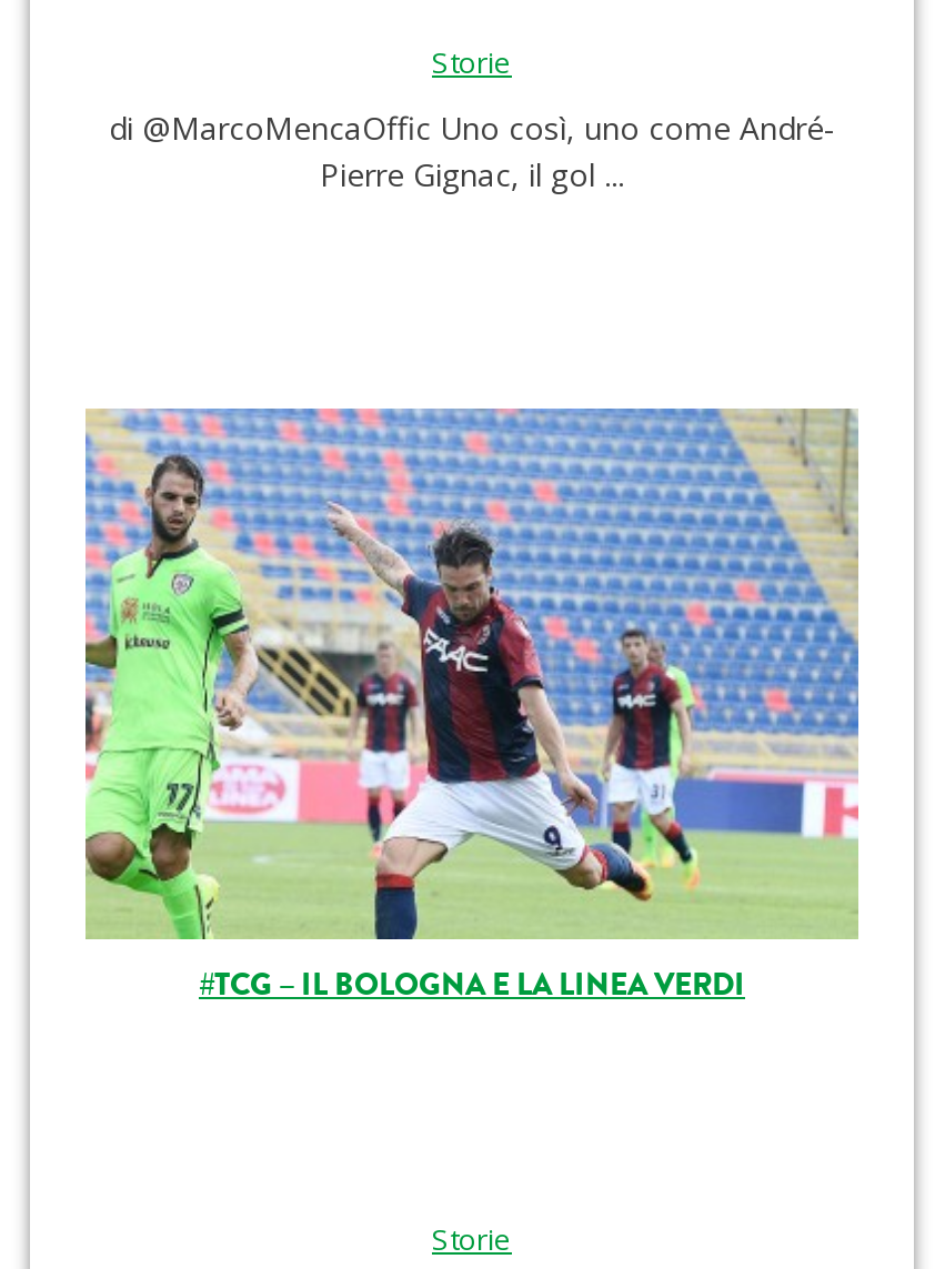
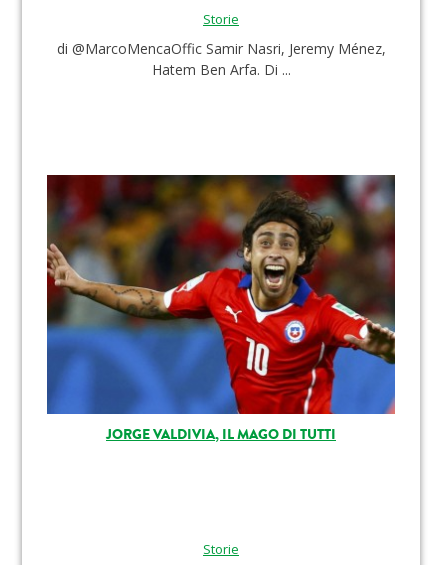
[109,107,835,195] di @MarcoMencaOffic Uno così, uno come André- | Pierre Gignac, il gol ... -> [56,39,385,79] di @MarcoMencaOffic Samir Nasri, Jeremy Ménez, | Hatem Ben Arfa. Di ...
[83,406,861,1008] [image] | #TCG – IL BOLOGNA E LA LINEA VERDI -> [46,174,396,445] [image] | JORGE VALDIVIA, IL MAGO DI TUTTI

